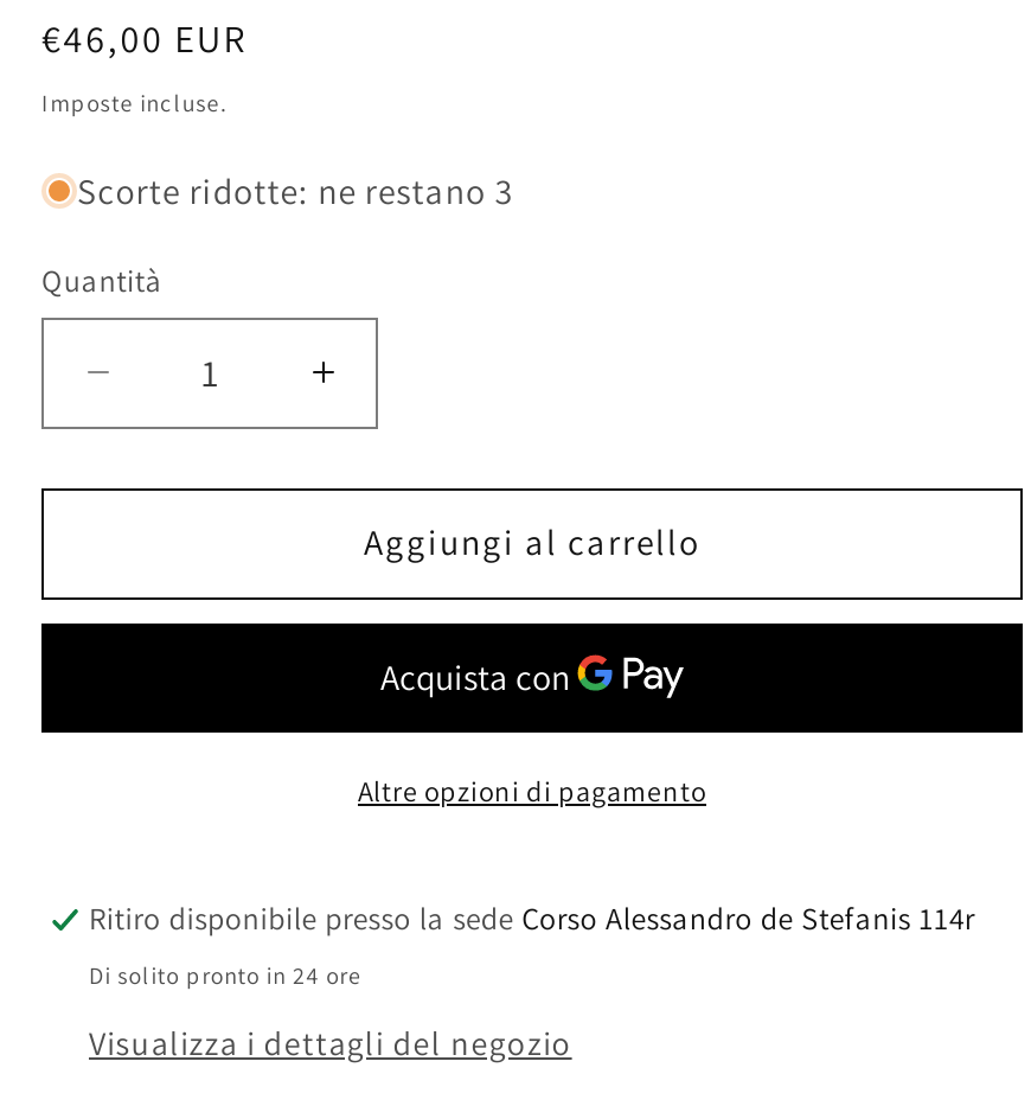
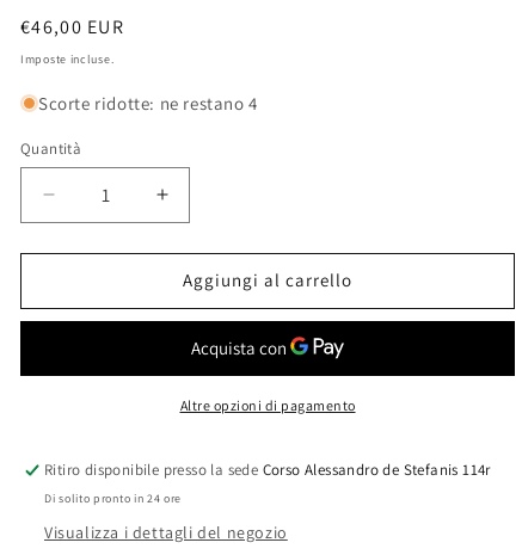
[77,167,513,212] Scorte ridotte: ne restano 3 -> [38,91,258,114] Scorte ridotte: ne restano 4

